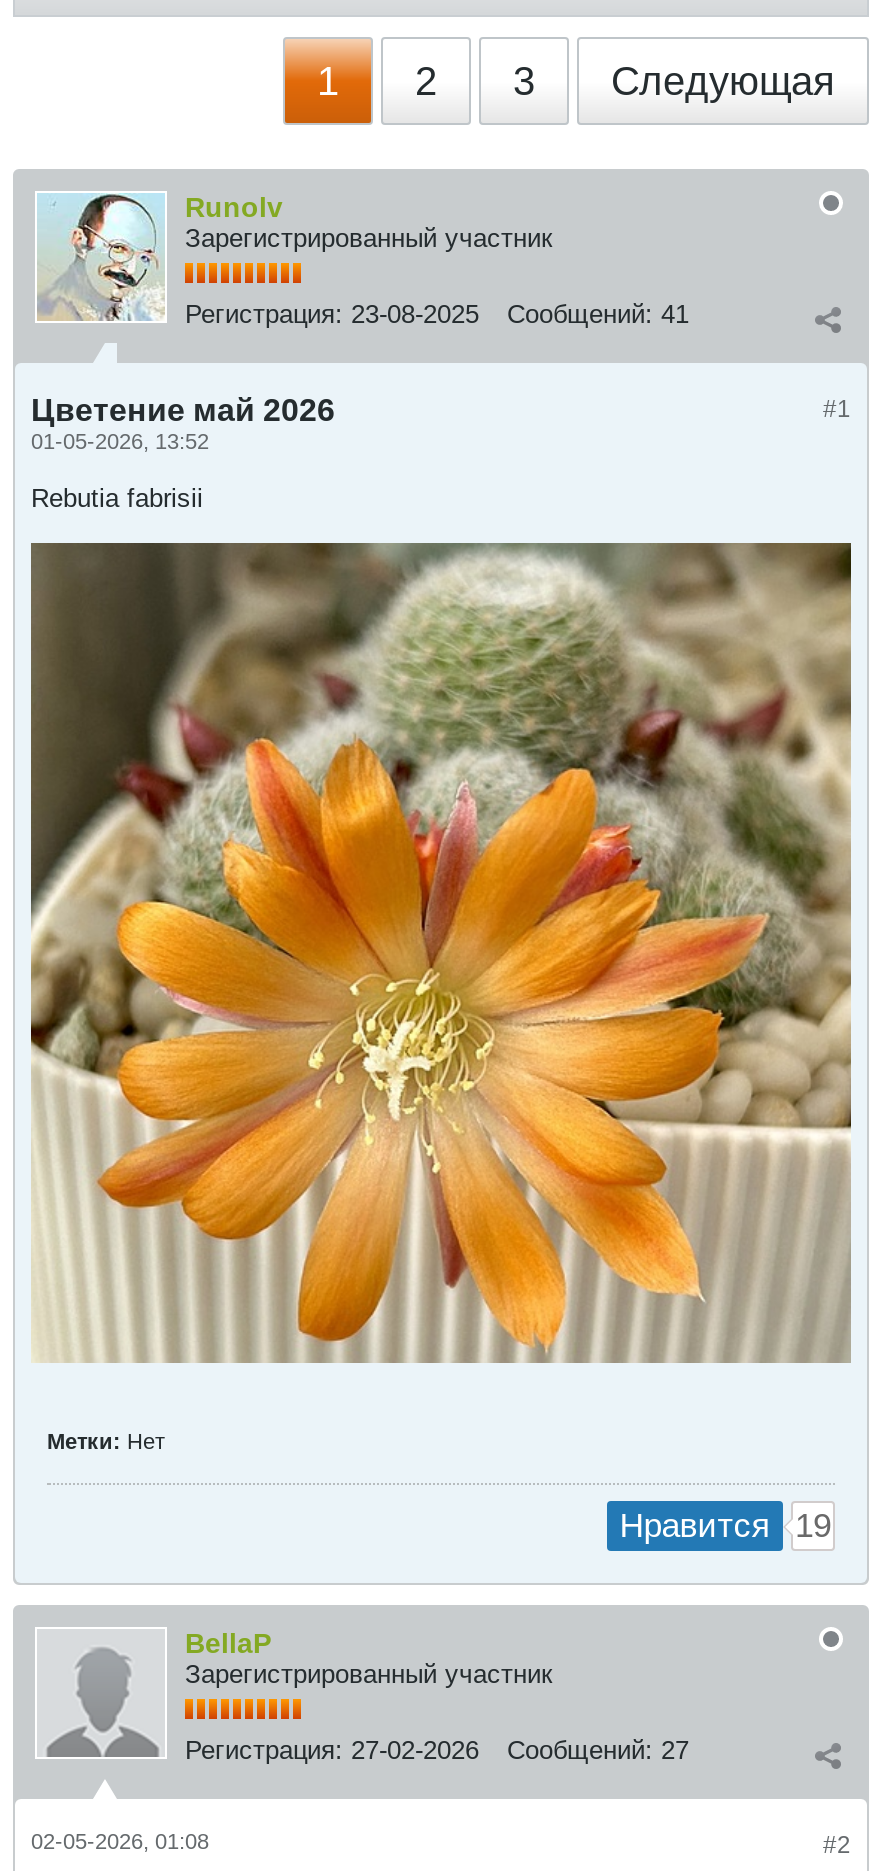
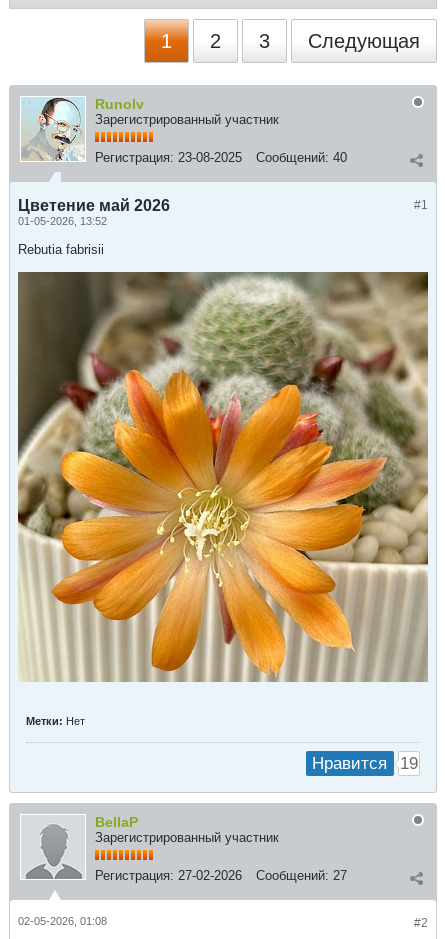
[185,299,689,329] Регистрация: 23-08-2025 Сообщений: 41 -> [95,150,347,165] Регистрация: 23-08-2025 Сообщений: 40

